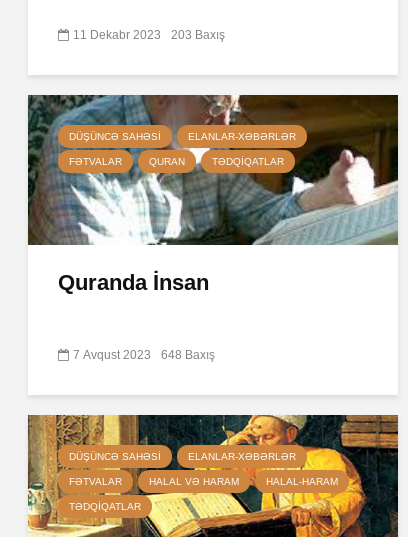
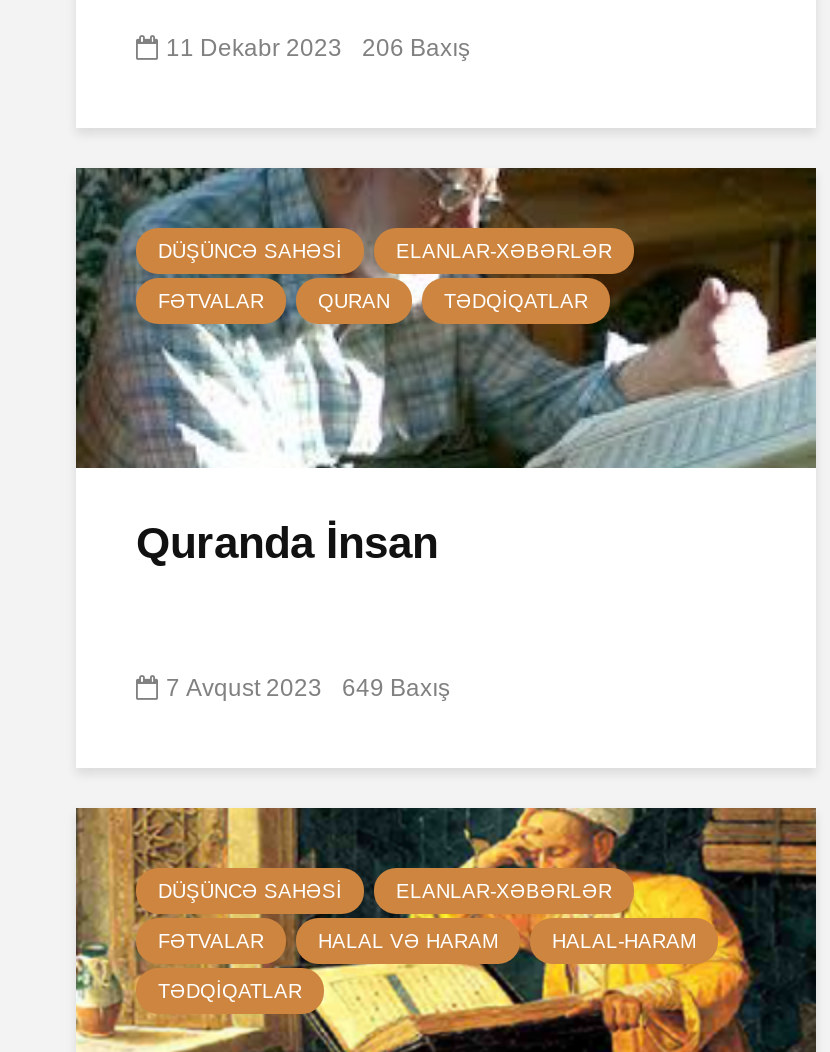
[73,28,225,42] 11 Dekabr 2023 203 Baxış -> [166,34,470,62] 11 Dekabr 2023 206 Baxış
[73,348,215,362] 7 Avqust 2023 648 Baxış -> [166,674,450,702] 7 Avqust 2023 649 Baxış

